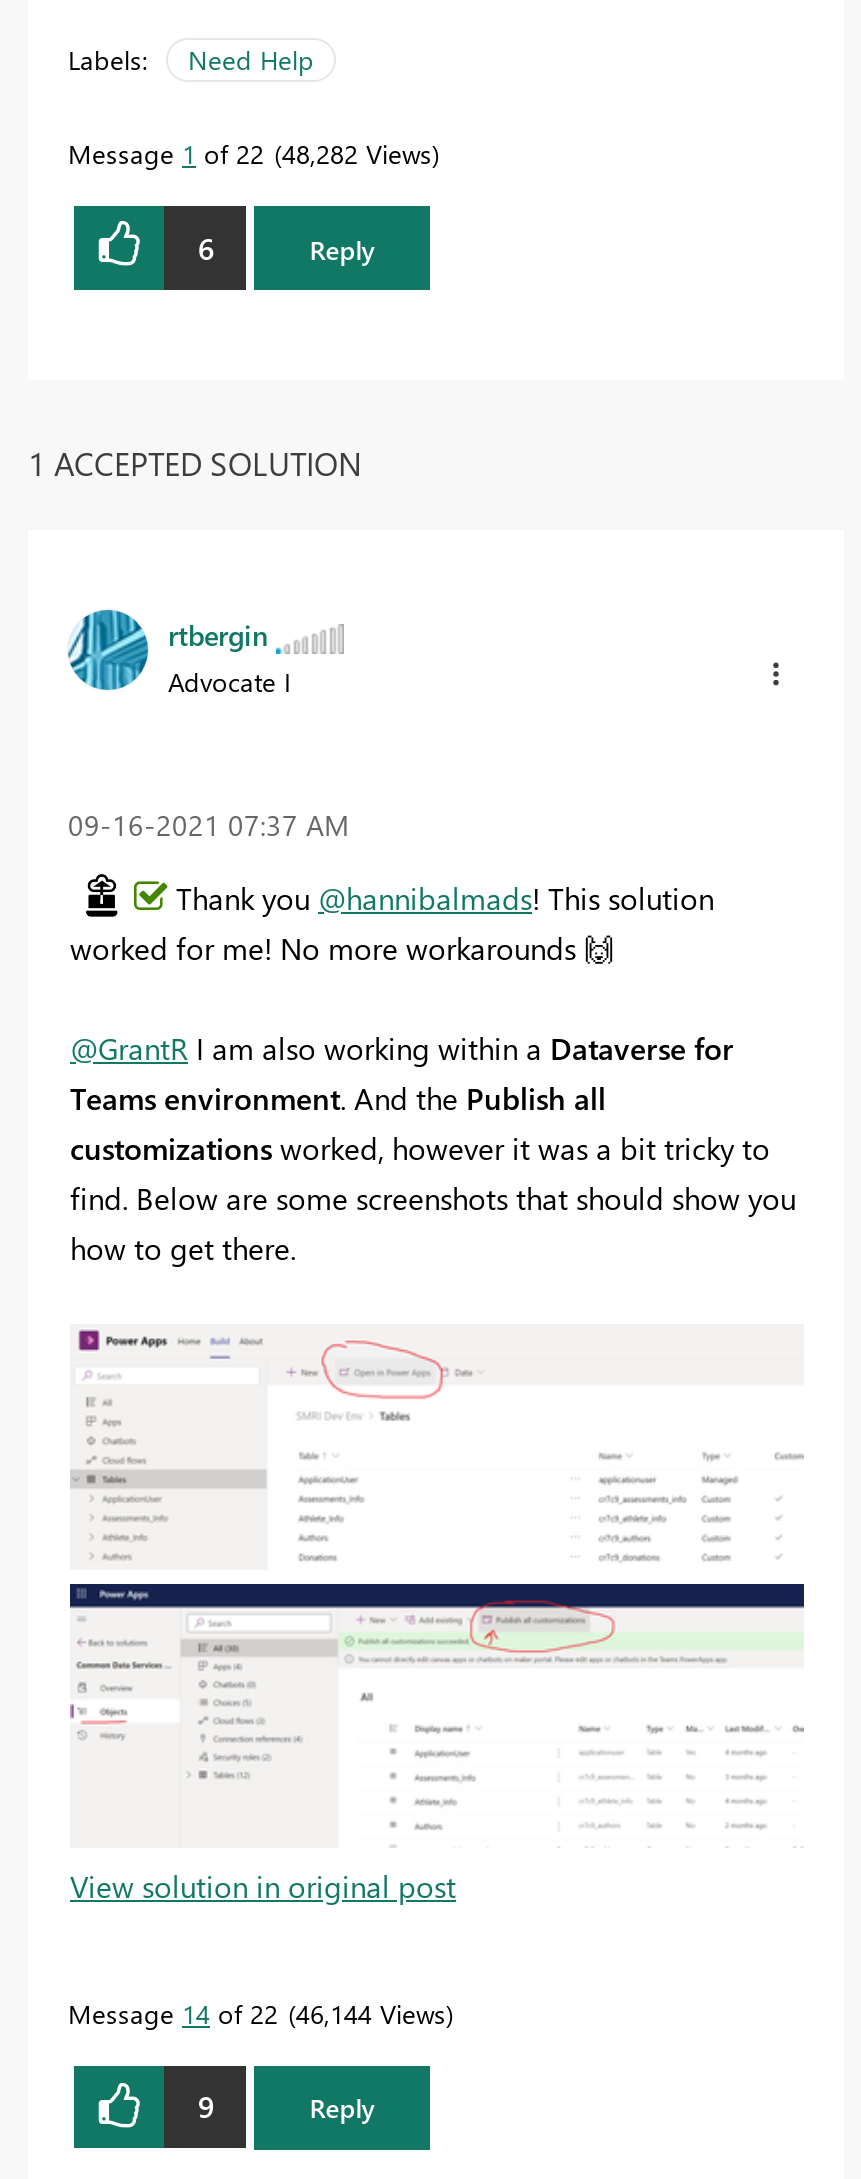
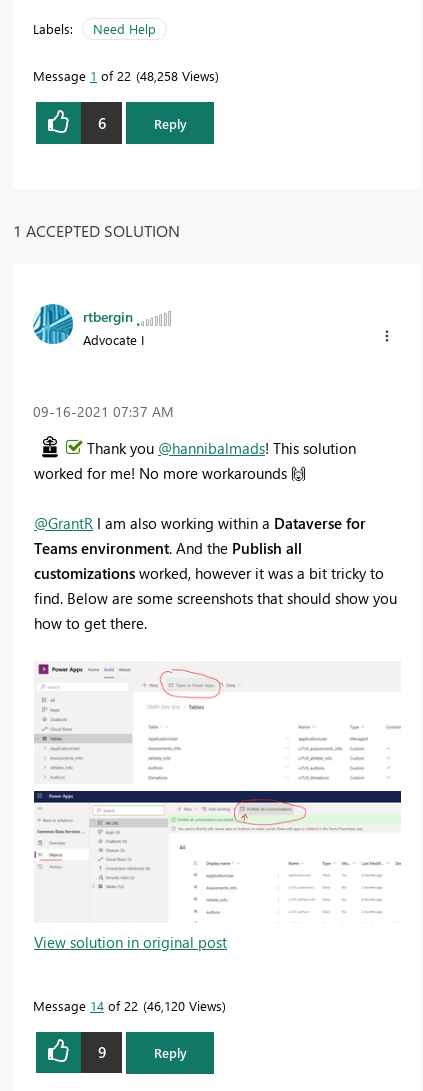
[68,136,432,170] Message 1 of 22 48,282 Views -> [33,67,215,84] Message 1 of 22 48,258 Views
[68,1995,446,2029] Message 14 of 22 46,144 Views -> [33,997,222,1014] Message 14 of 22 46,120 Views

